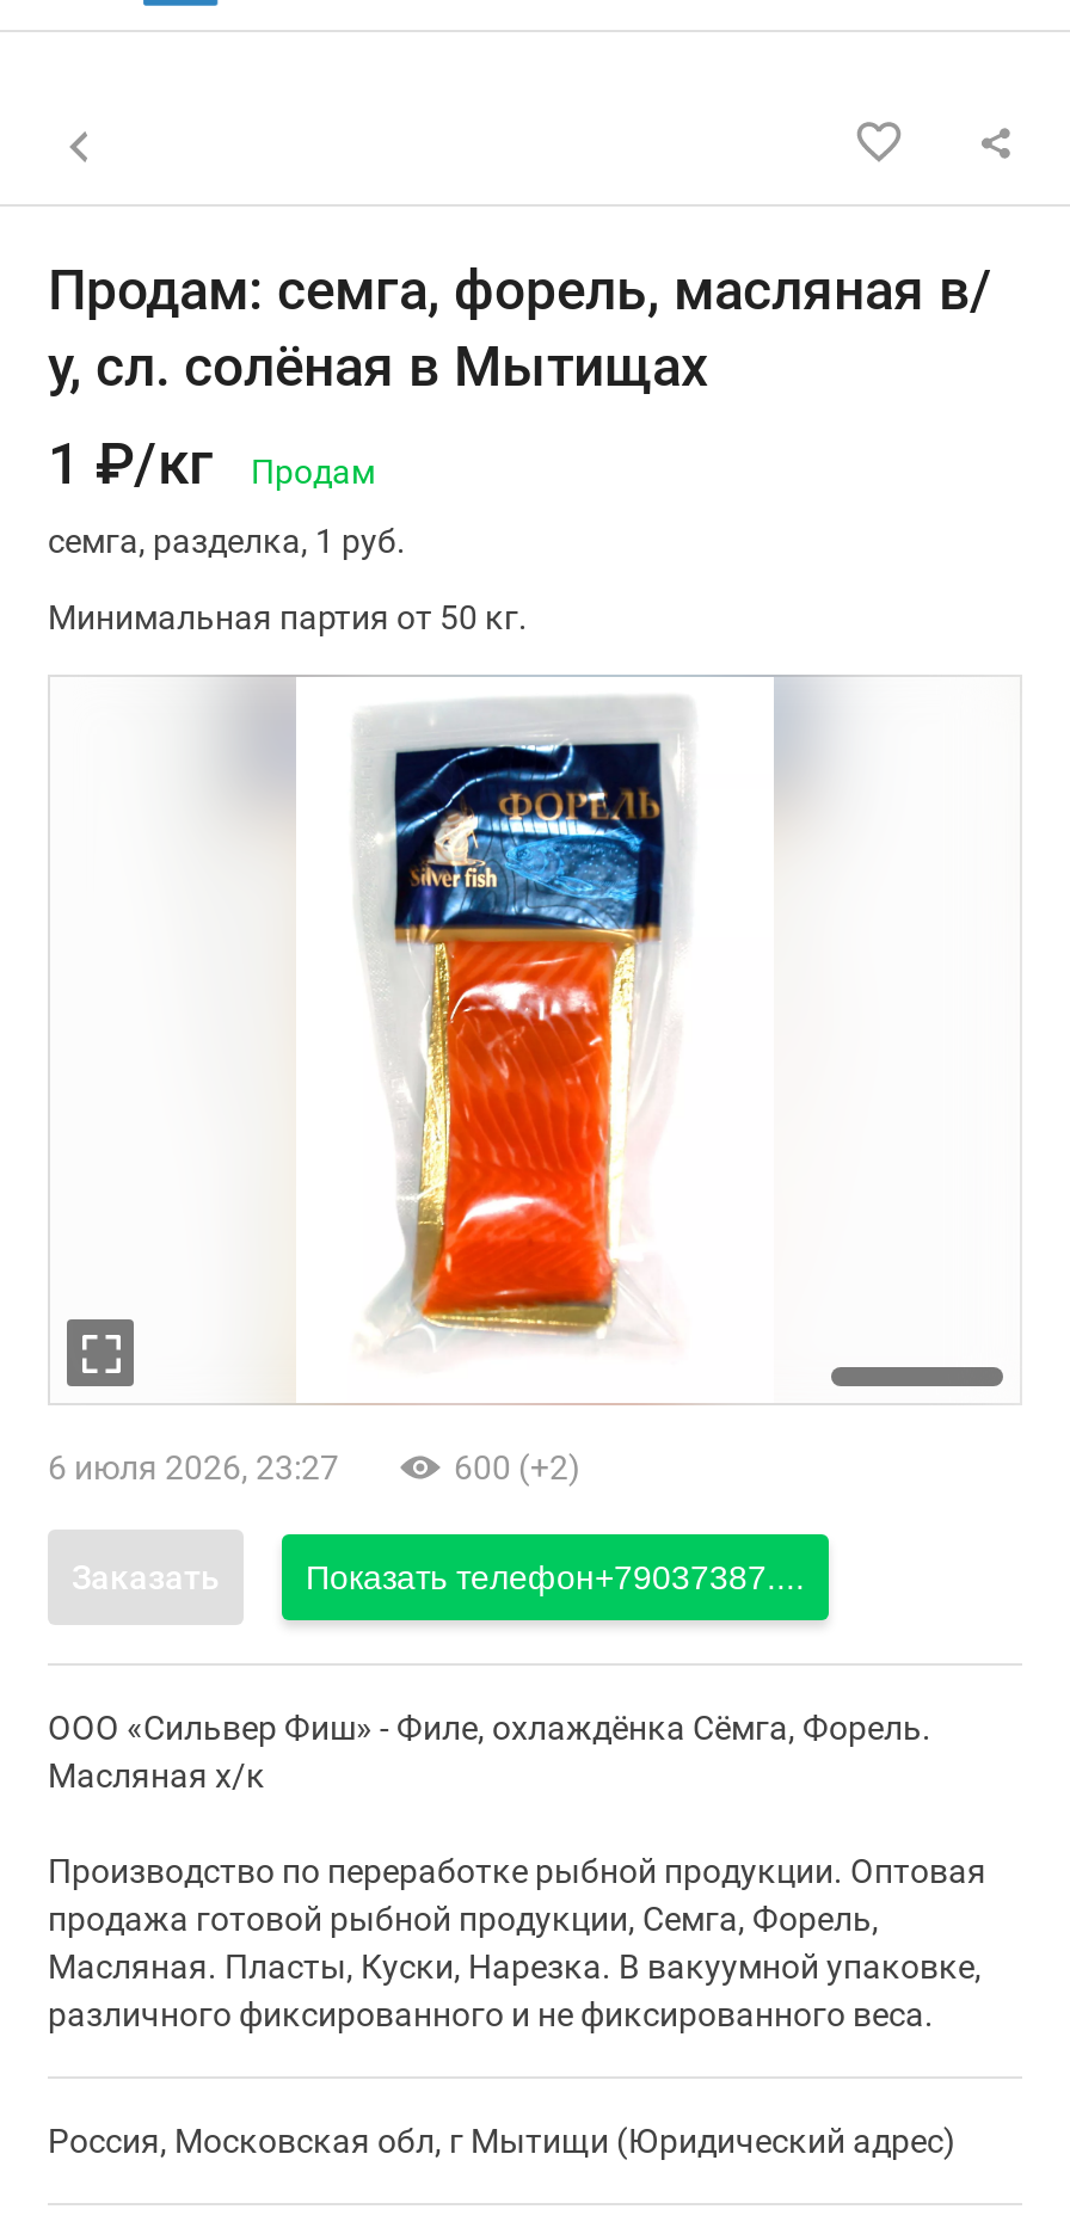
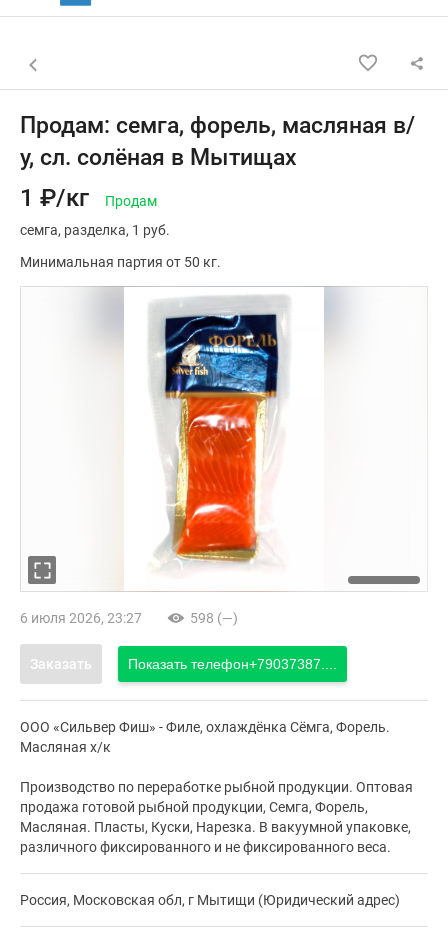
[454,1448,580,1487] 600 (+2) -> [190,610,238,626] 598 (—)

